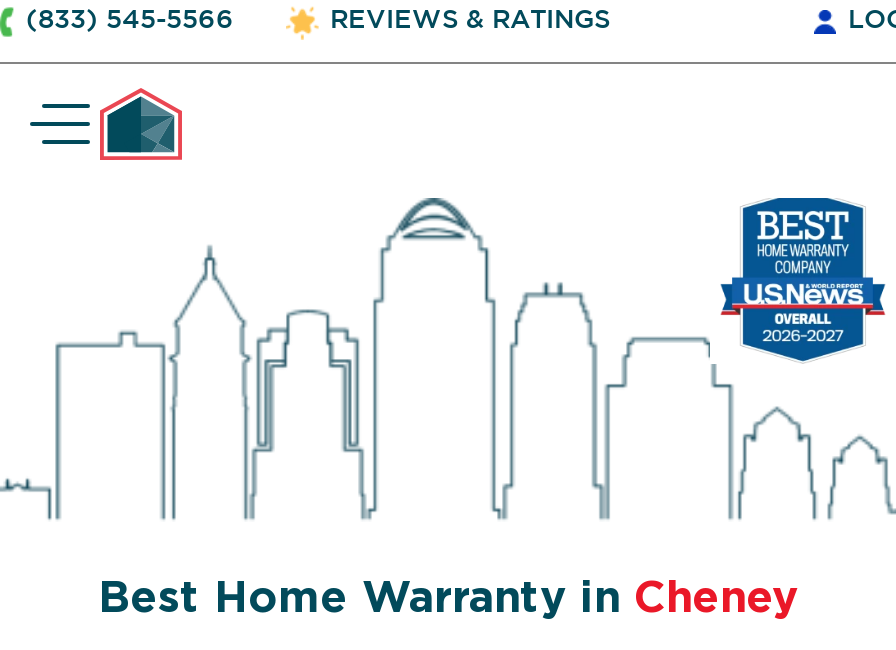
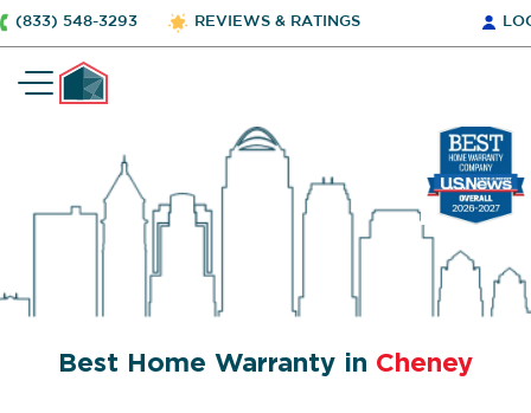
[26,10,234,32] (833) 545-5566 -> [15,15,137,28] (833) 548-3293

